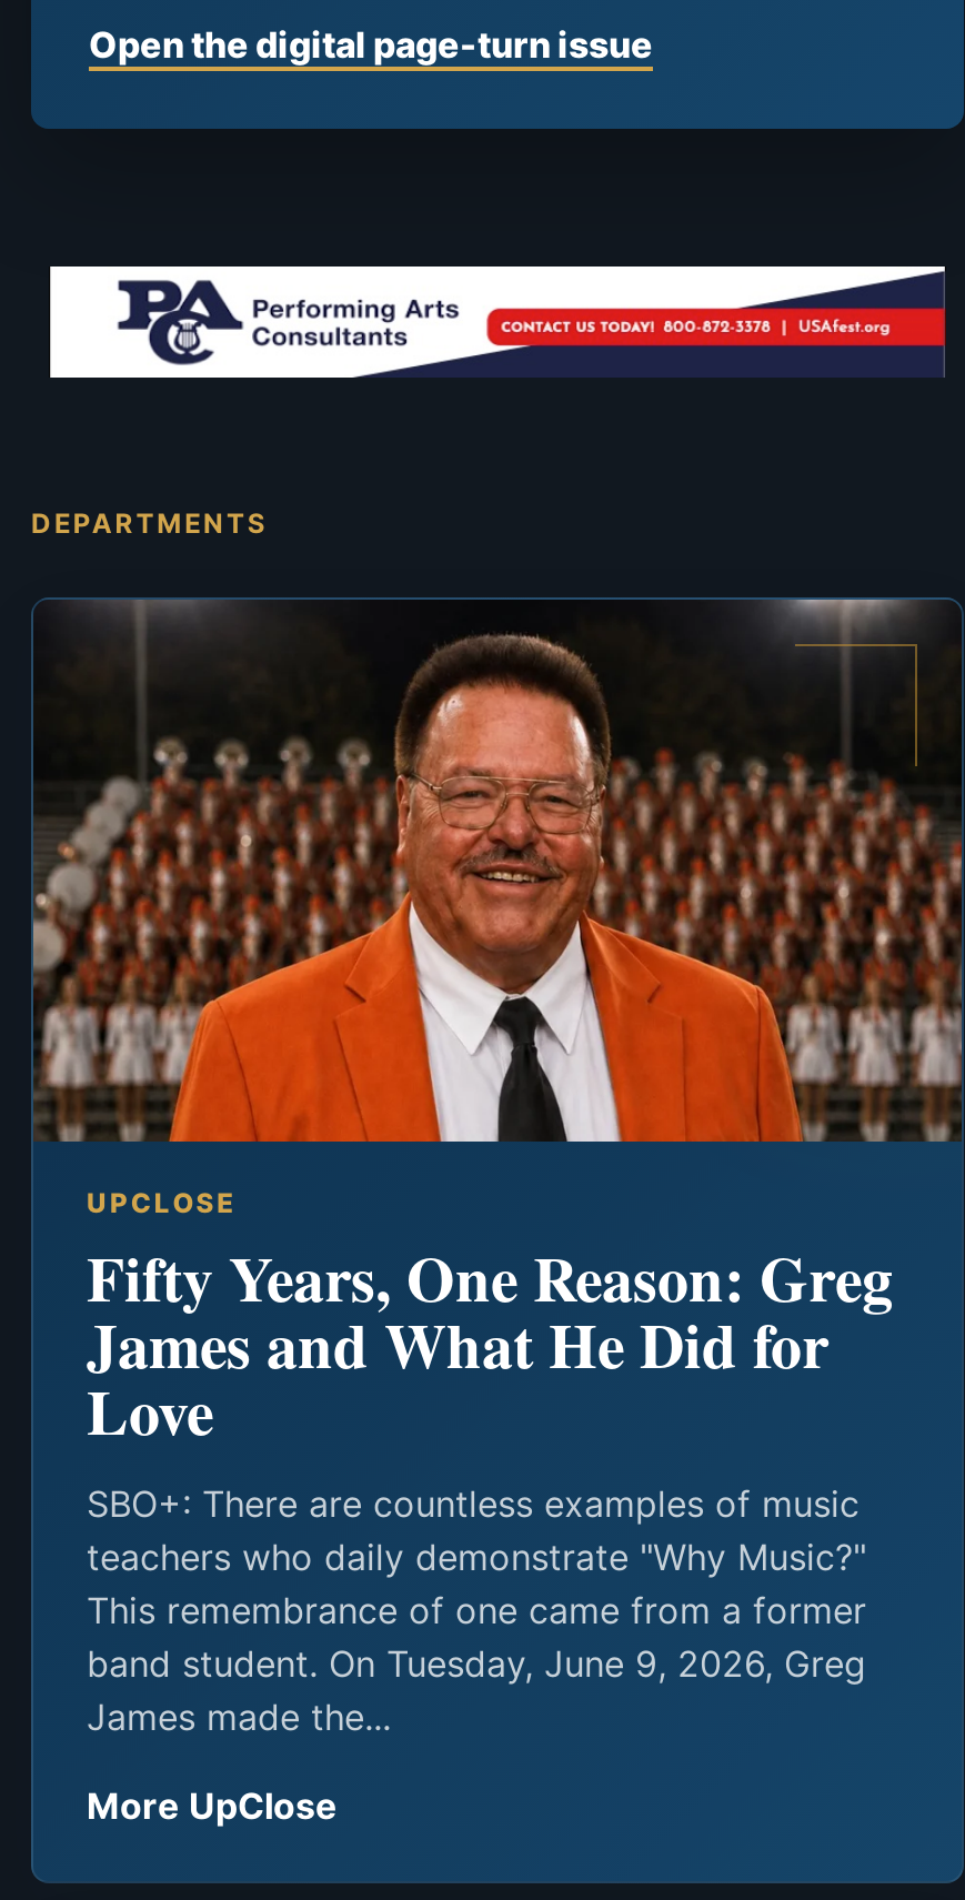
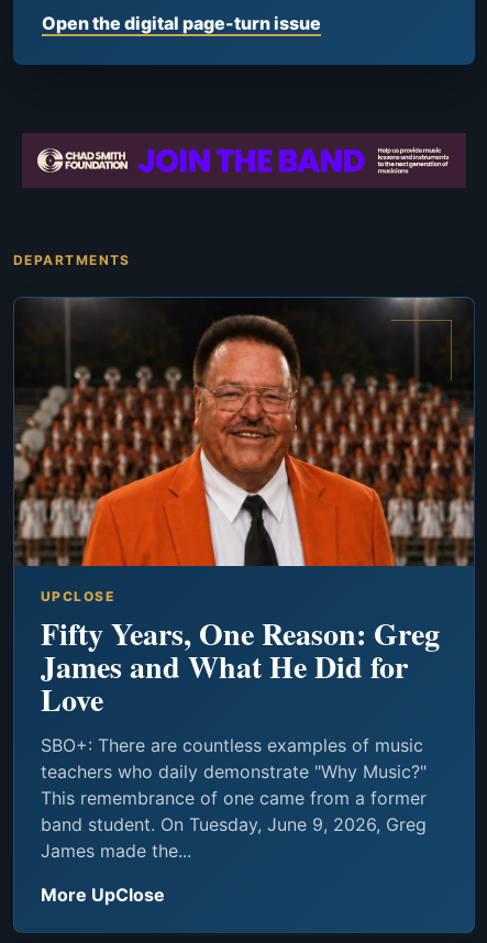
[49,264,946,380] [image] -> [23,133,465,188] [image]

